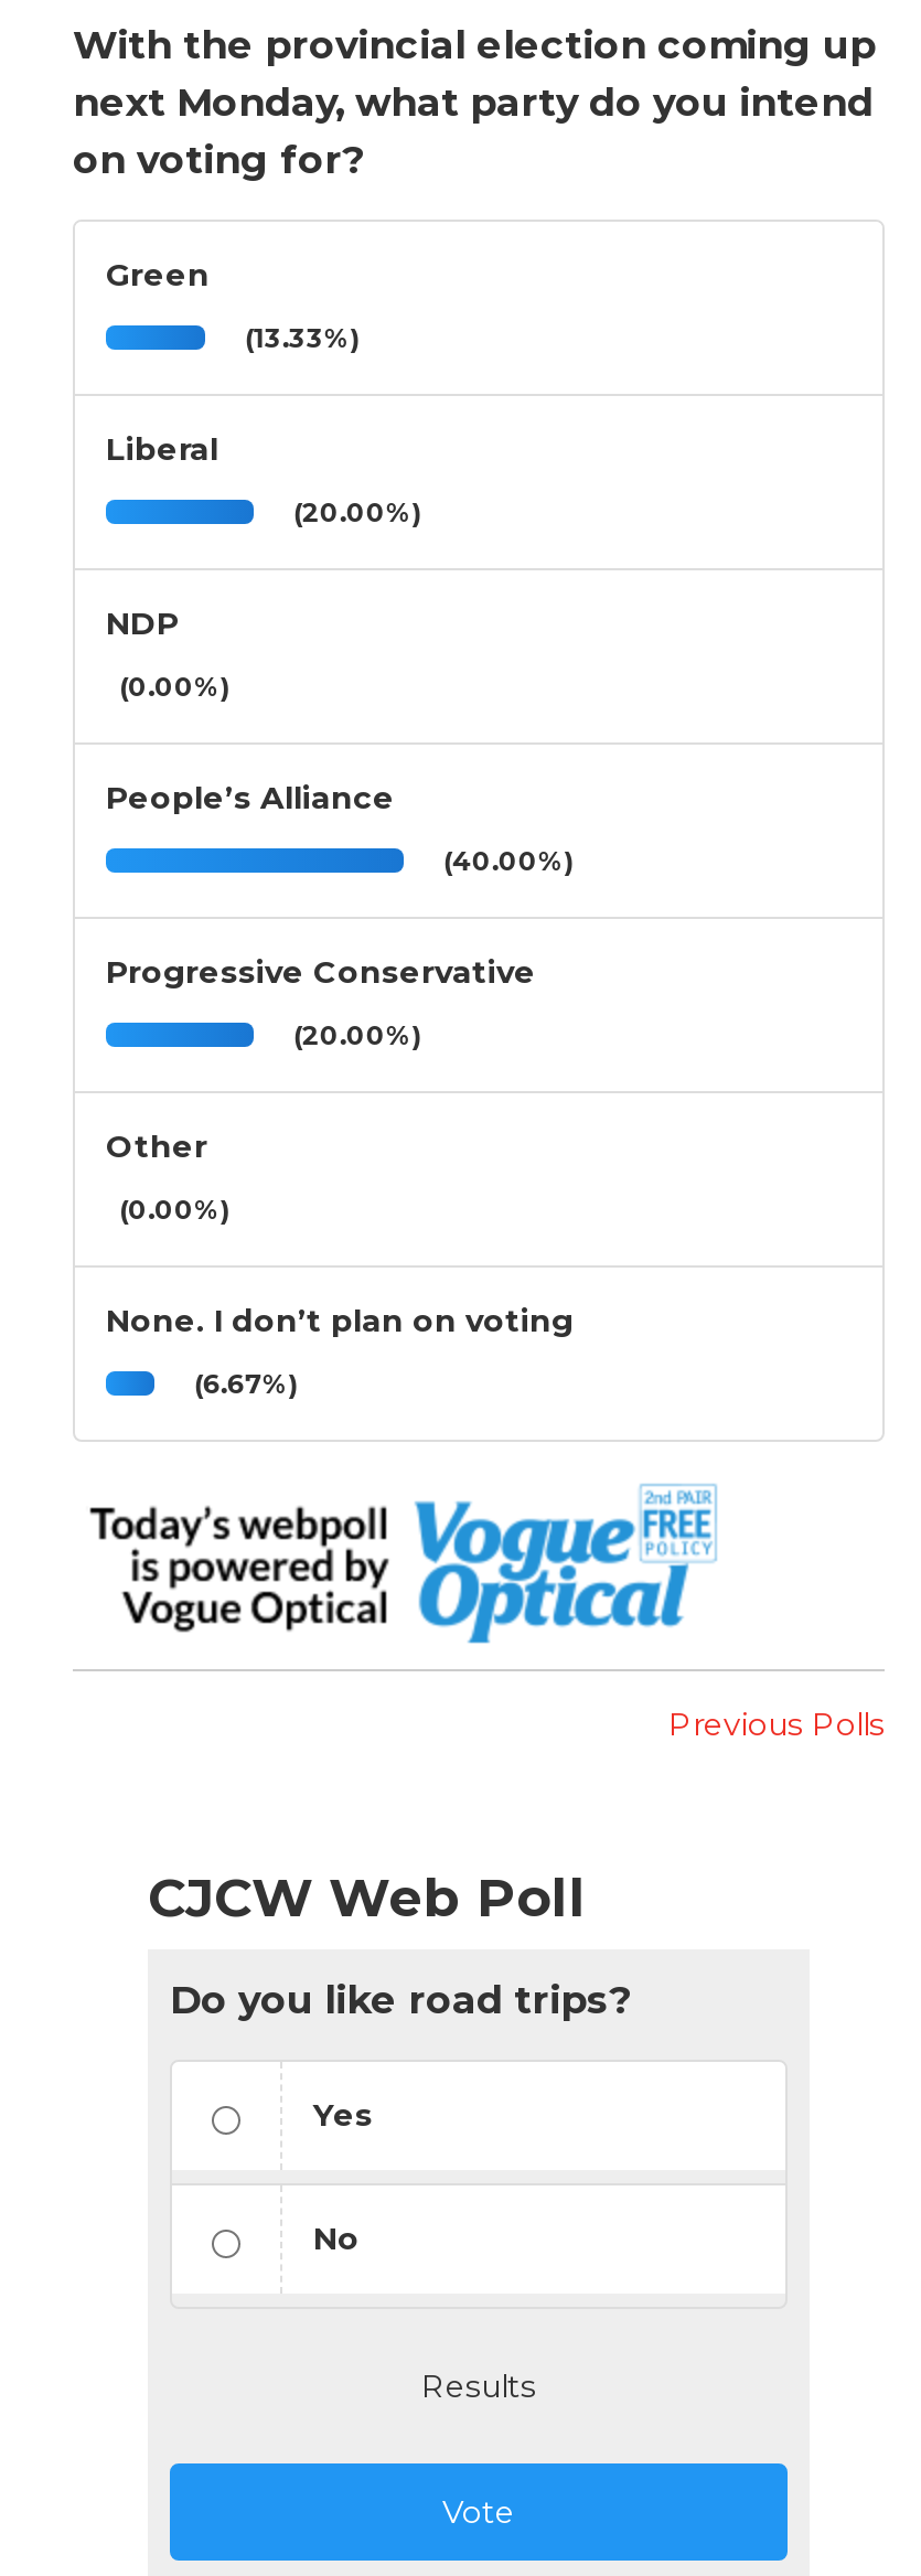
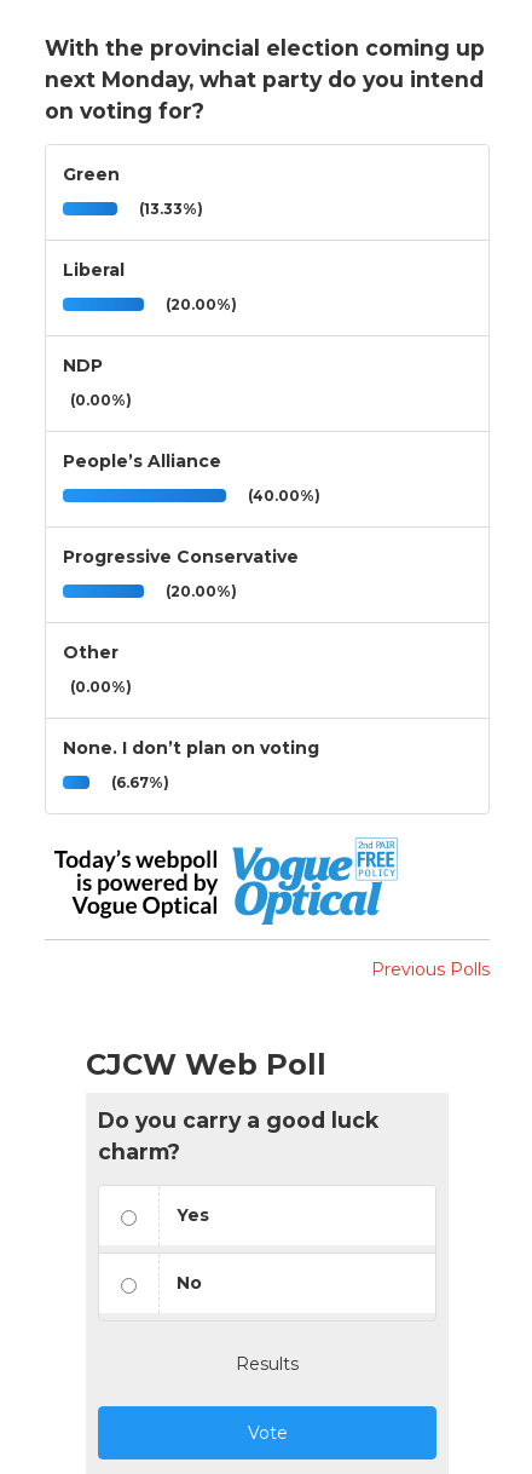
[170,1976,631,2022] Do you like road trips? -> [98,1107,378,1164] Do you carry a good luck | charm?

